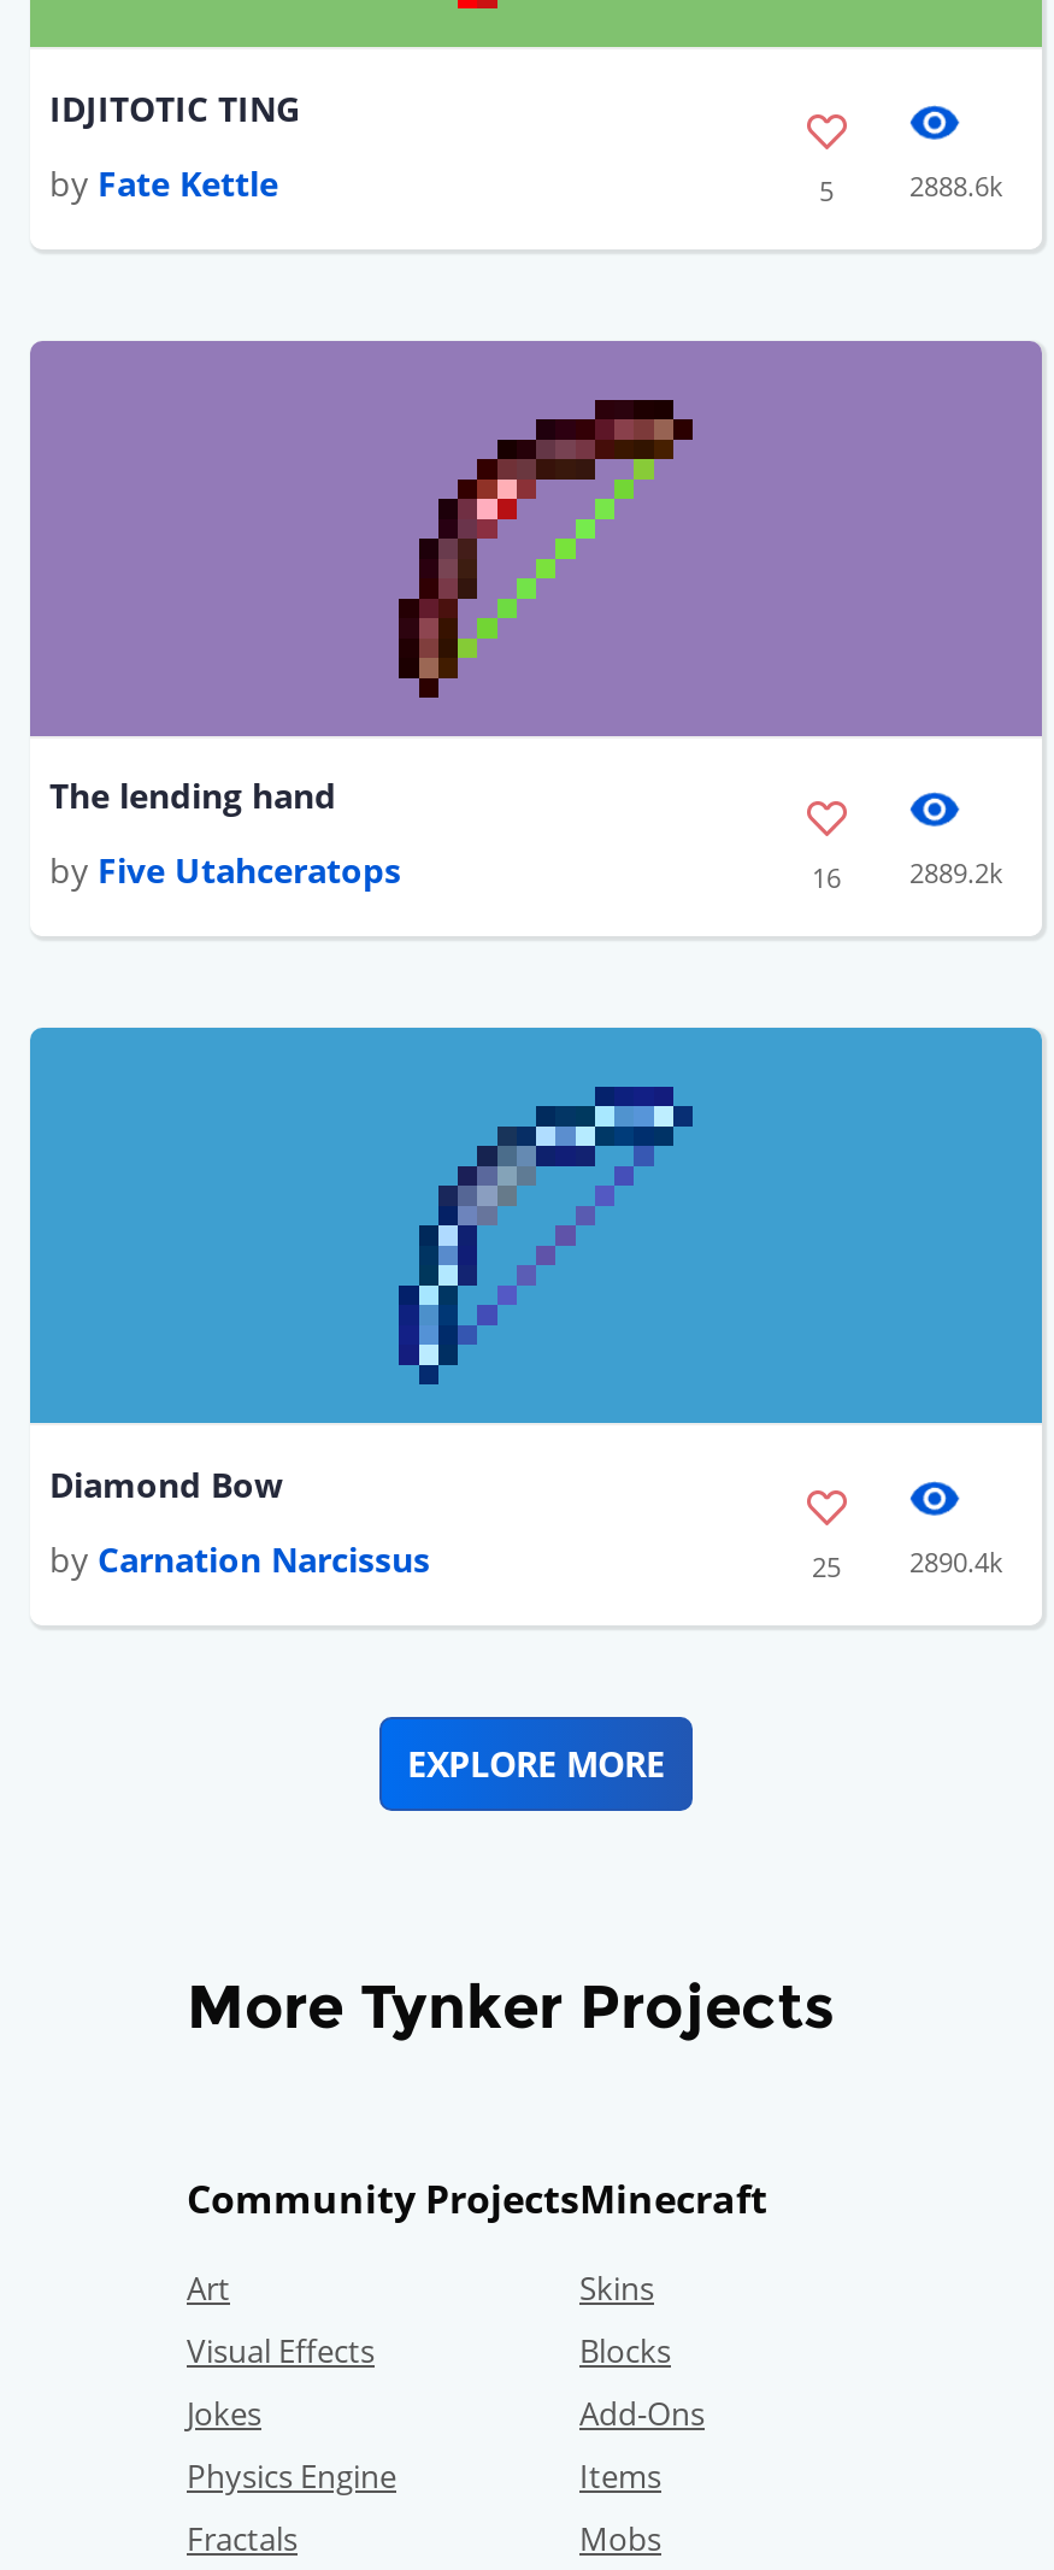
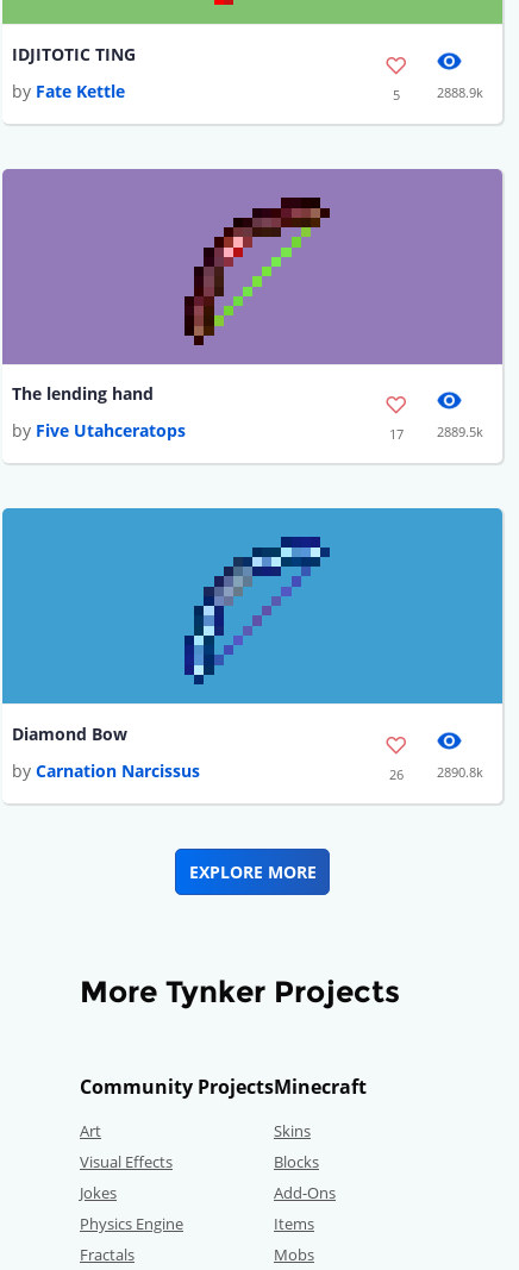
[909,167,1003,203] 2888.6k -> [437,83,483,101] 2888.9k
[812,854,1003,895] 16 | 2889.2k -> [389,423,483,443] 17 | 2889.5k
[812,1542,1003,1583] 25 | 2890.4k -> [389,762,483,783] 26 | 2890.8k

